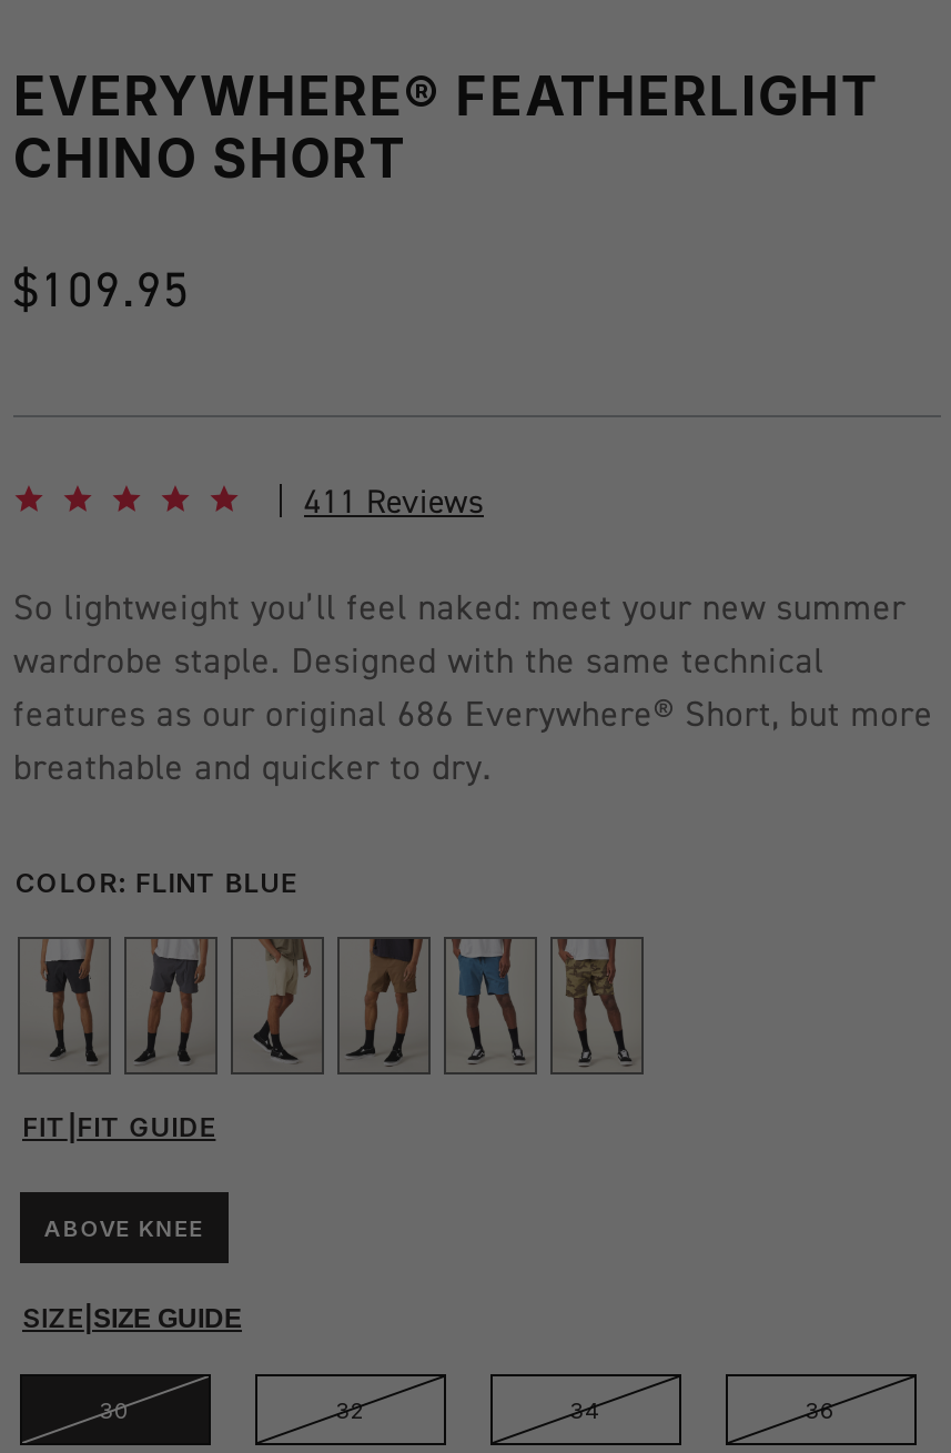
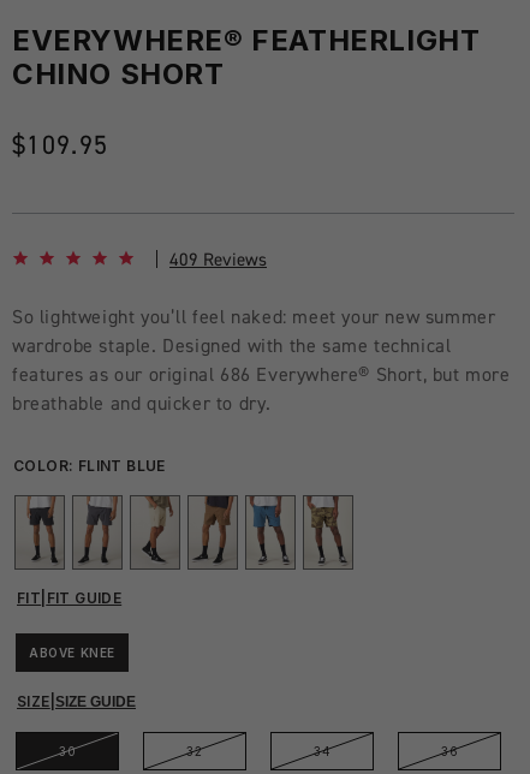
[304,486,484,519] 411 Reviews -> [169,251,267,269] 409 Reviews

